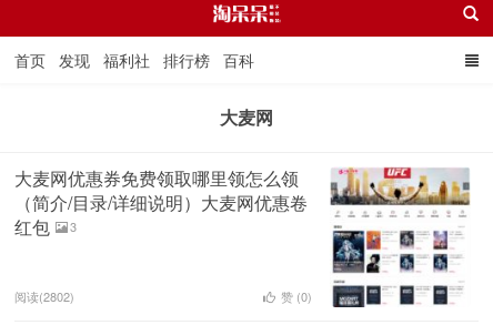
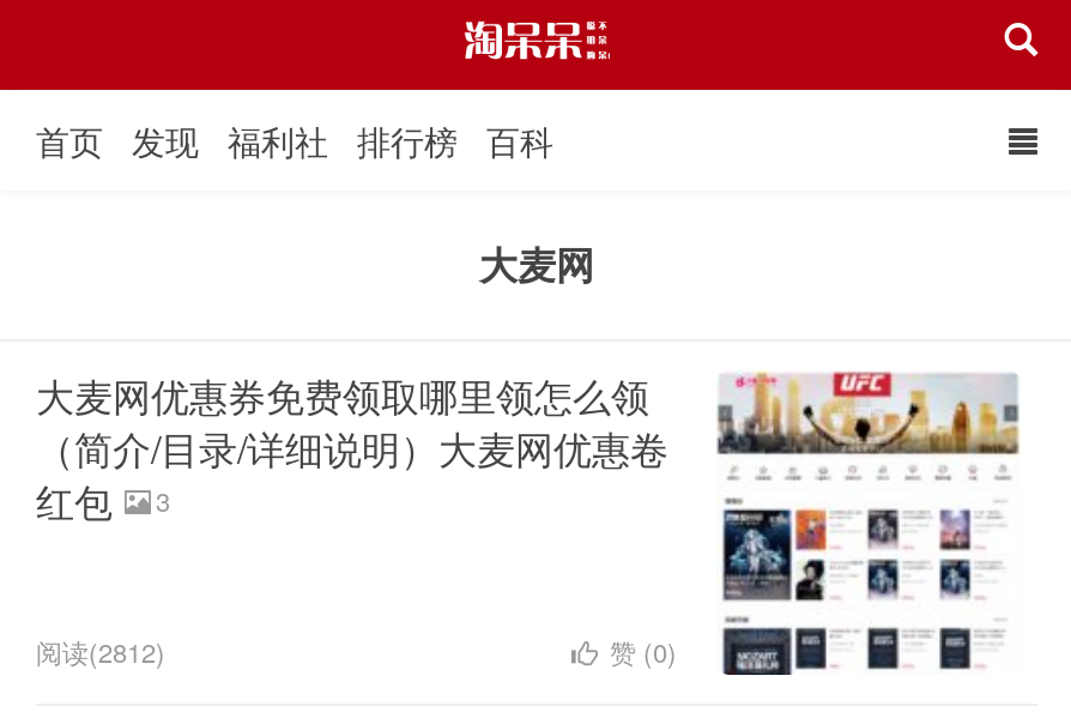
[14,287,74,305] 阅读(2802) -> [36,631,165,670] 阅读(2812)

